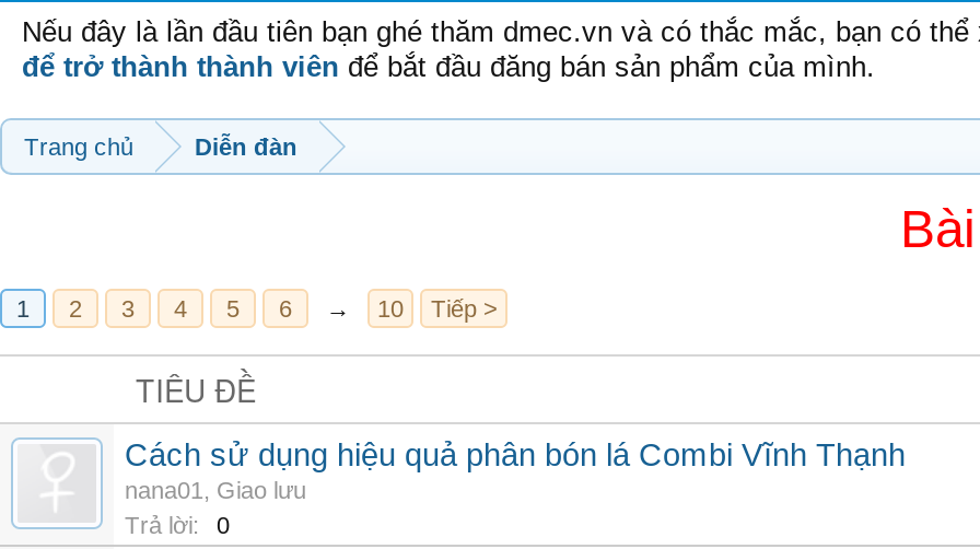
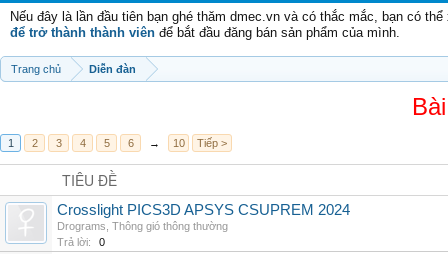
[125,437,906,503] Cách sử dụng hiệu quả phân bón lá Combi Vĩnh Thạnh | nana01, Giao lưu -> [57,202,350,232] Crosslight PICS3D APSYS CSUPREM 2024 | Drograms, Thông gió thông thường

